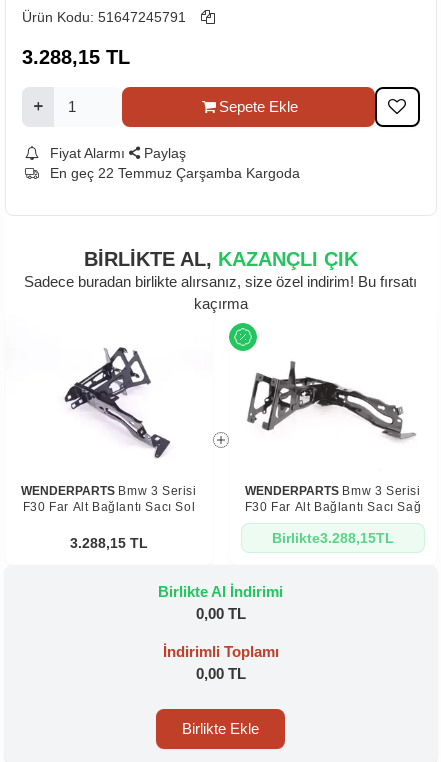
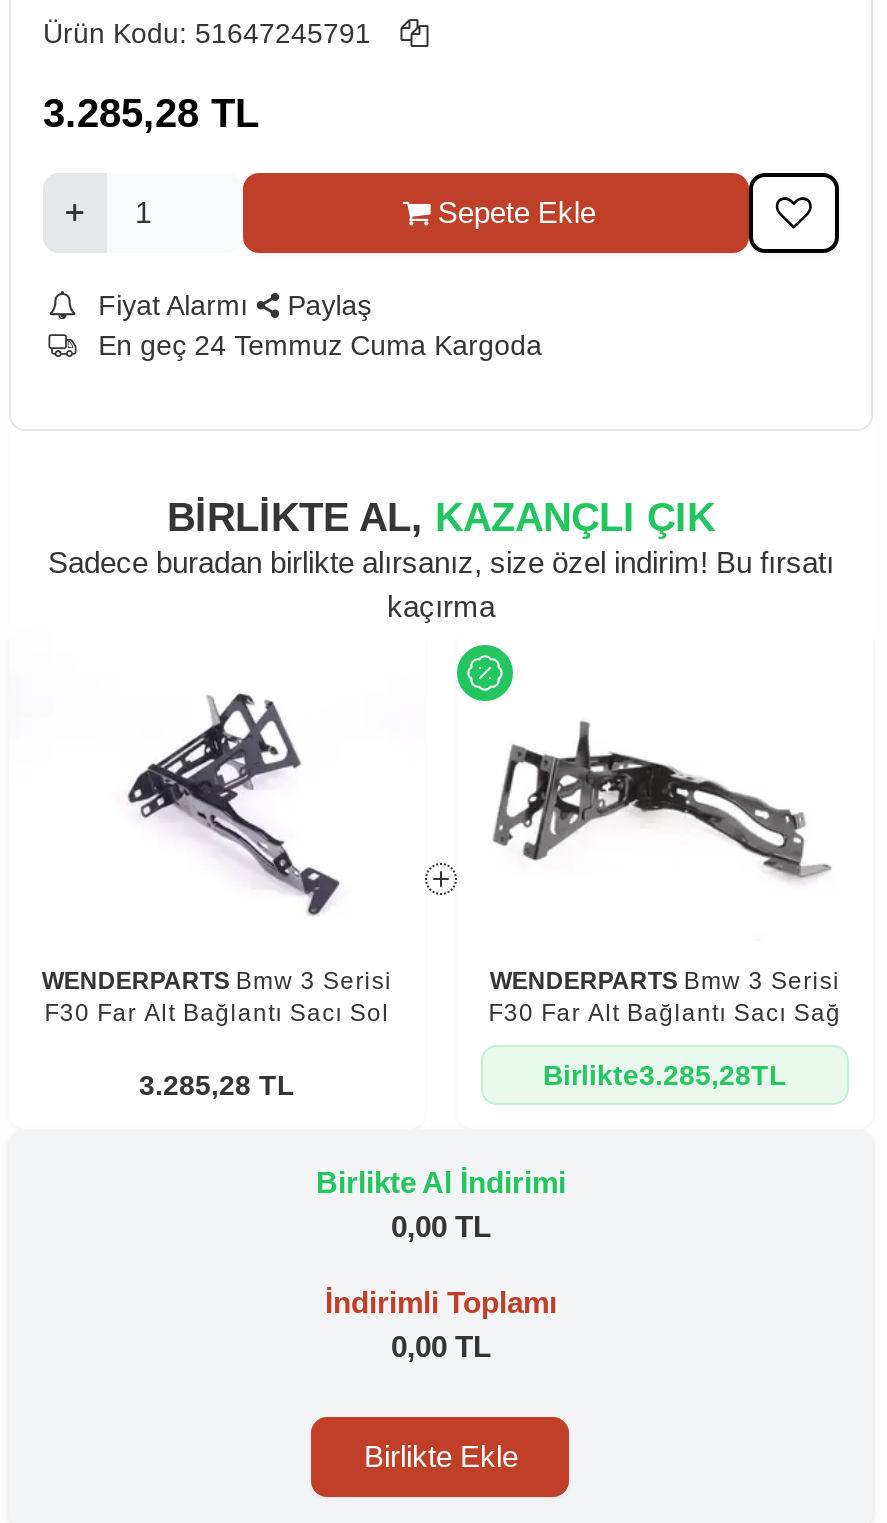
[22,46,130,68] 3.288,15 TL -> [43,91,259,135] 3.285,28 TL
[50,165,300,181] En geç 22 Temmuz Çarşamba Kargoda -> [98,329,542,361] En geç 24 Temmuz Cuma Kargoda
[70,535,148,551] 3.288,15 TL -> [139,1069,295,1101] 3.285,28 TL
[272,530,394,546] Birlikte3.288,15TL -> [543,1059,787,1091] Birlikte3.285,28TL

